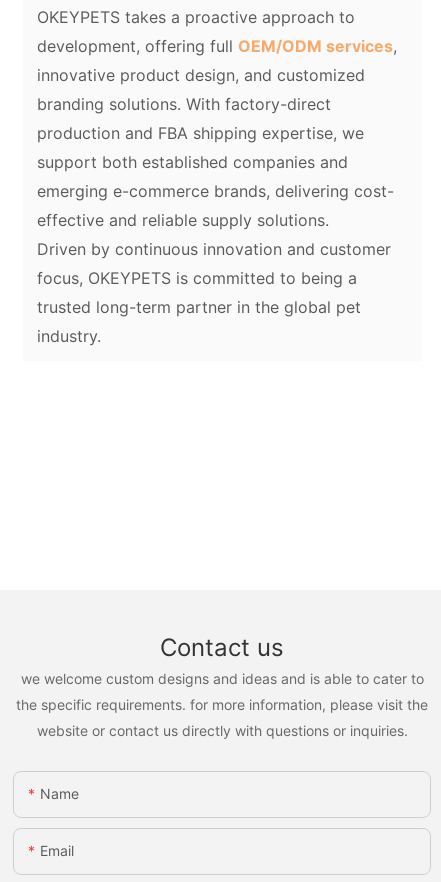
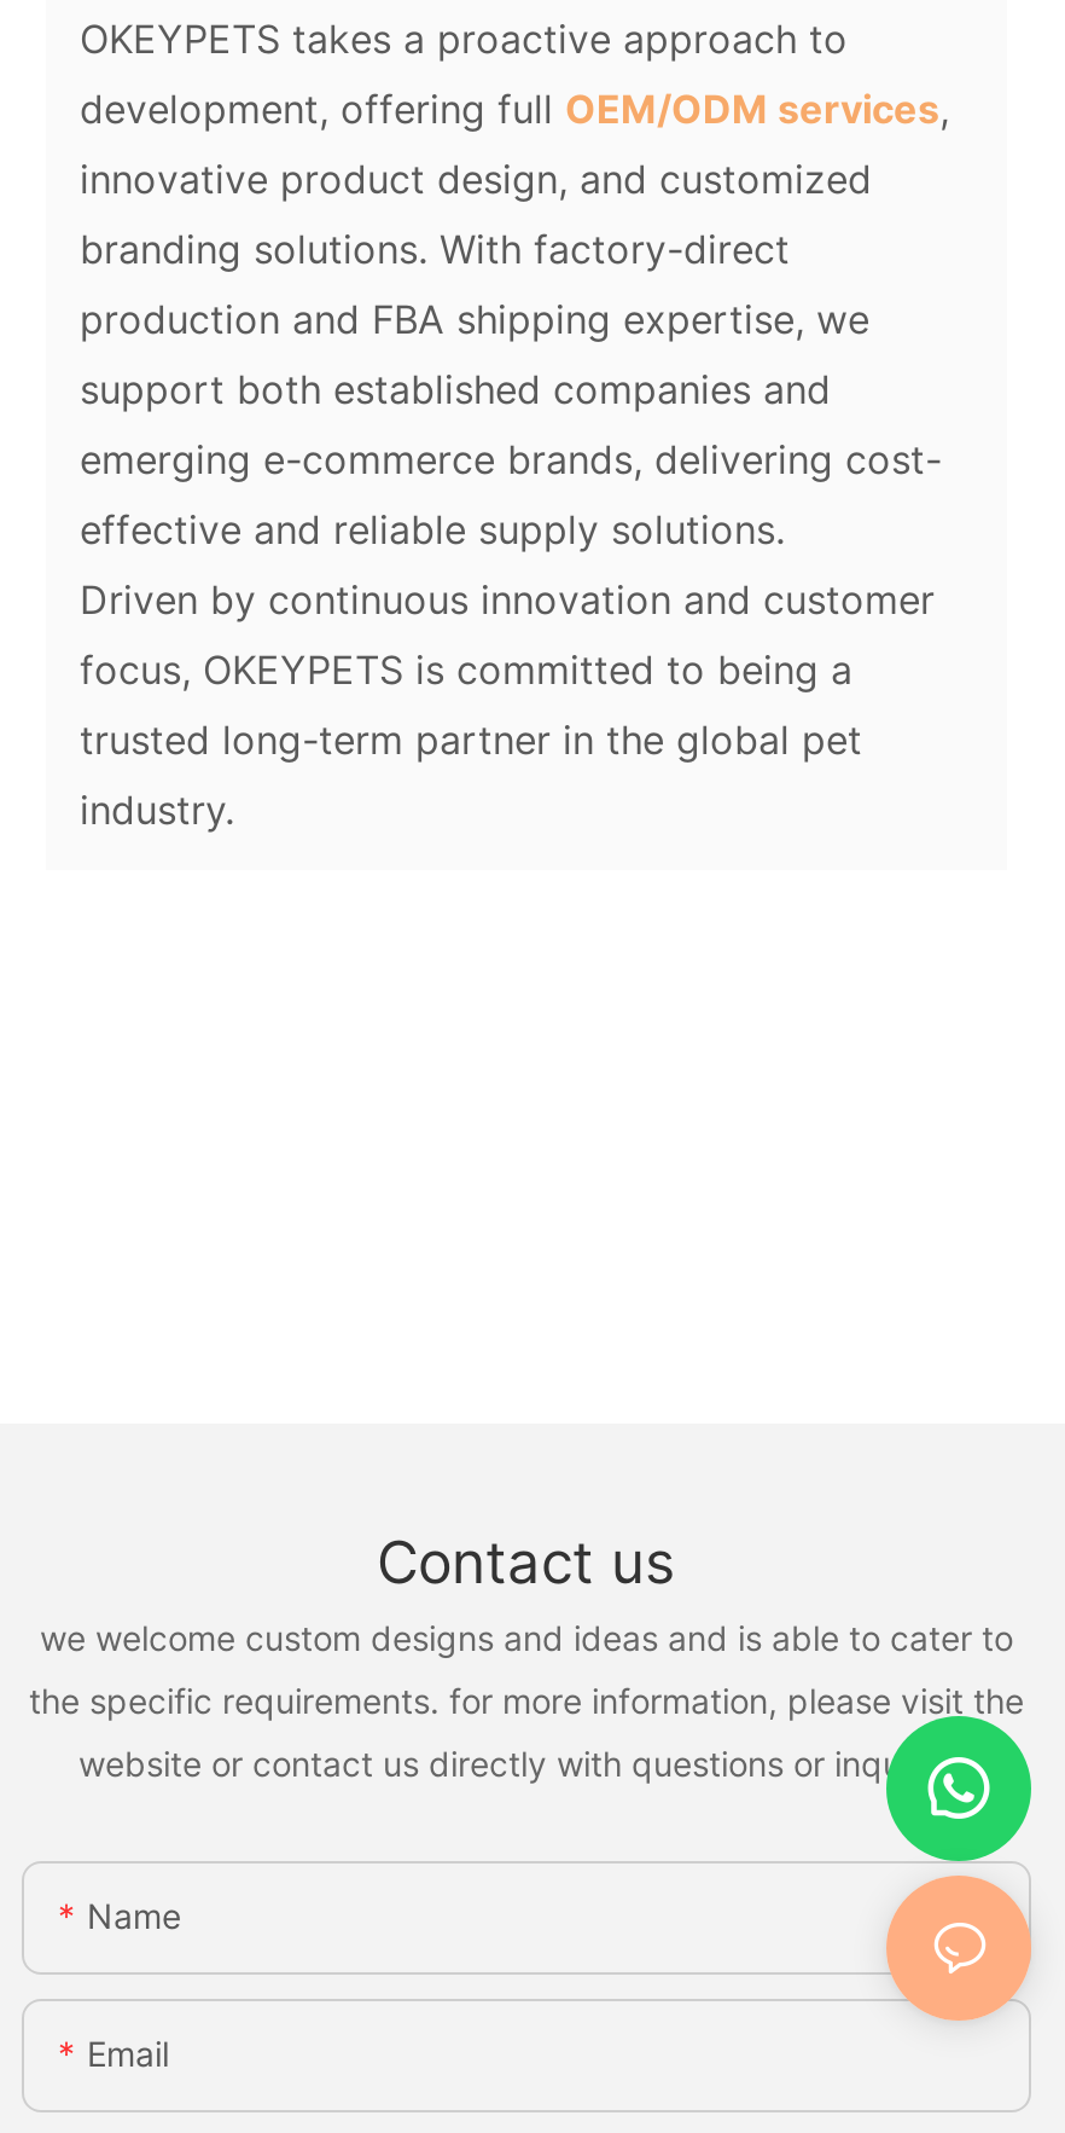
none -> [881,1726,1034,2025] [image]

